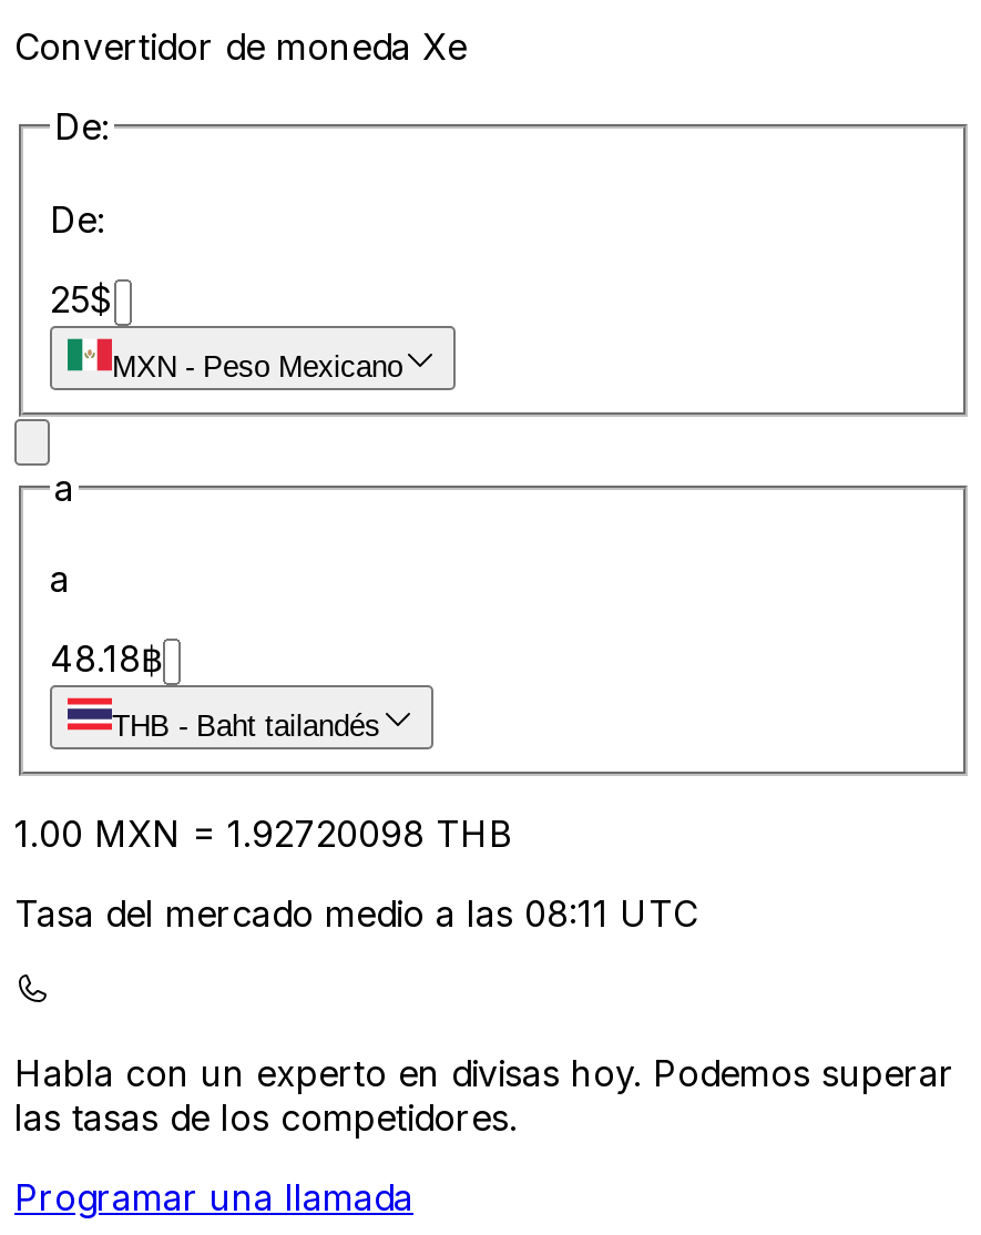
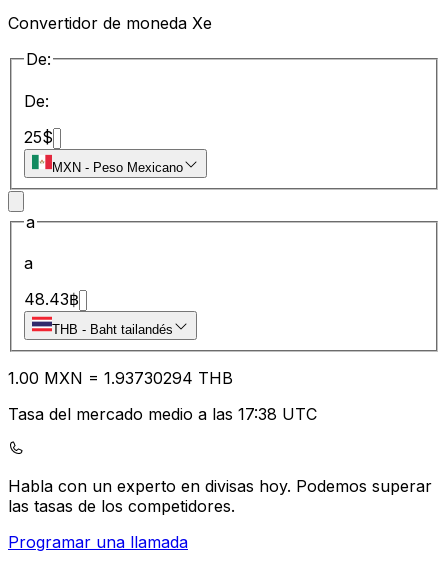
[50,637,163,682] 48.18฿ -> [24,289,79,309] 48.43฿
[14,812,513,857] 1.00 MXN = 1.92720098 THB -> [8,368,233,388] 1.00 MXN = 1.93730294 THB
[14,892,697,937] Tasa del mercado medio a las 08:11 UTC -> [8,404,317,424] Tasa del mercado medio a las 17:38 UTC

